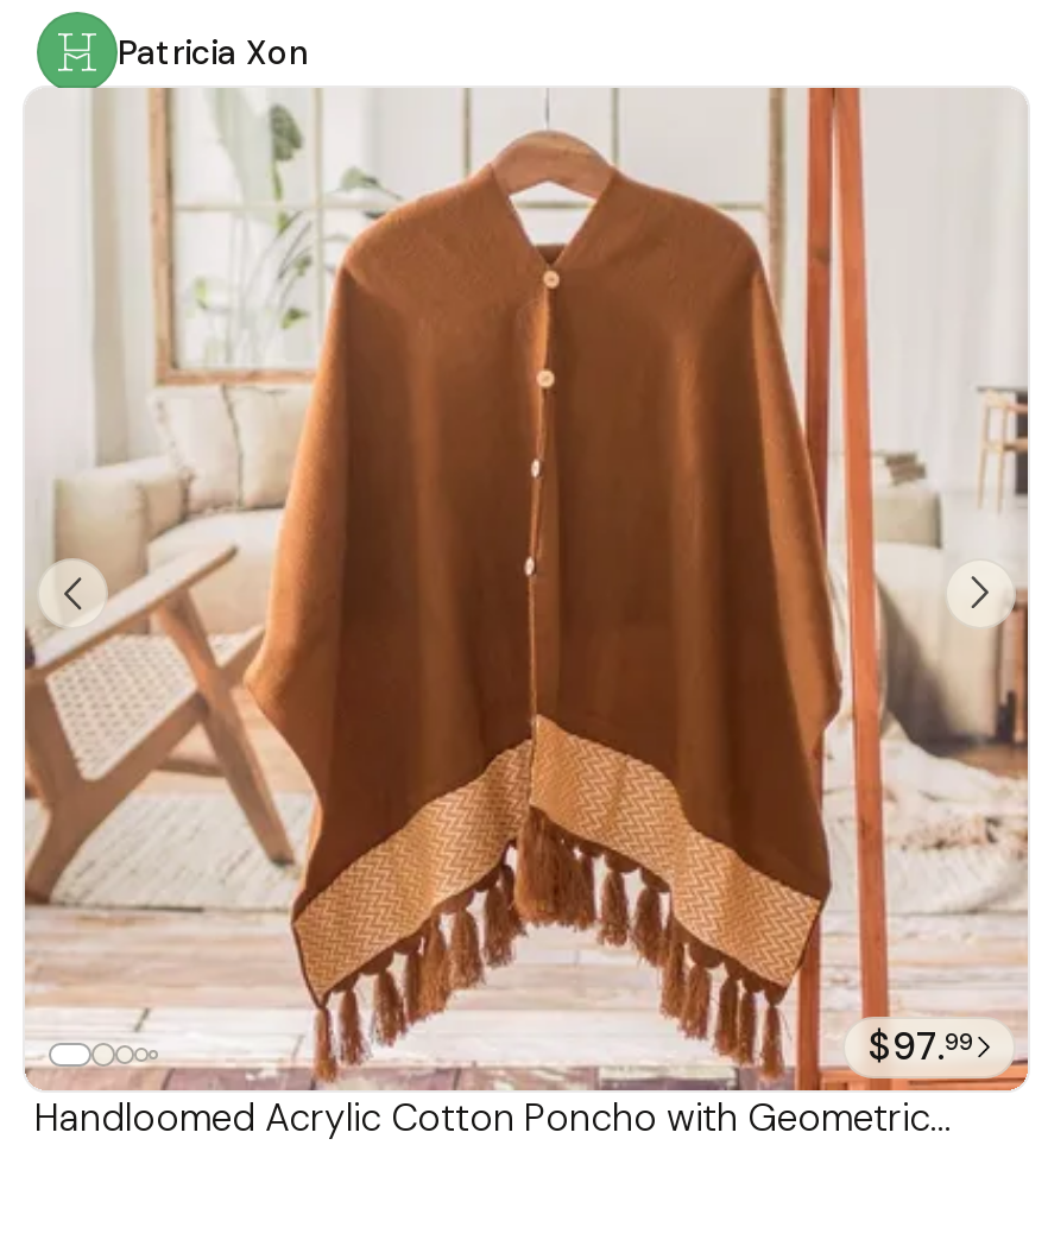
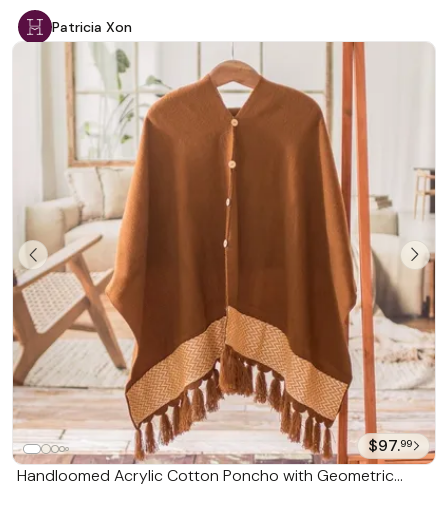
[34,10,111,90] [image] -> [17,9,49,43] [image]

